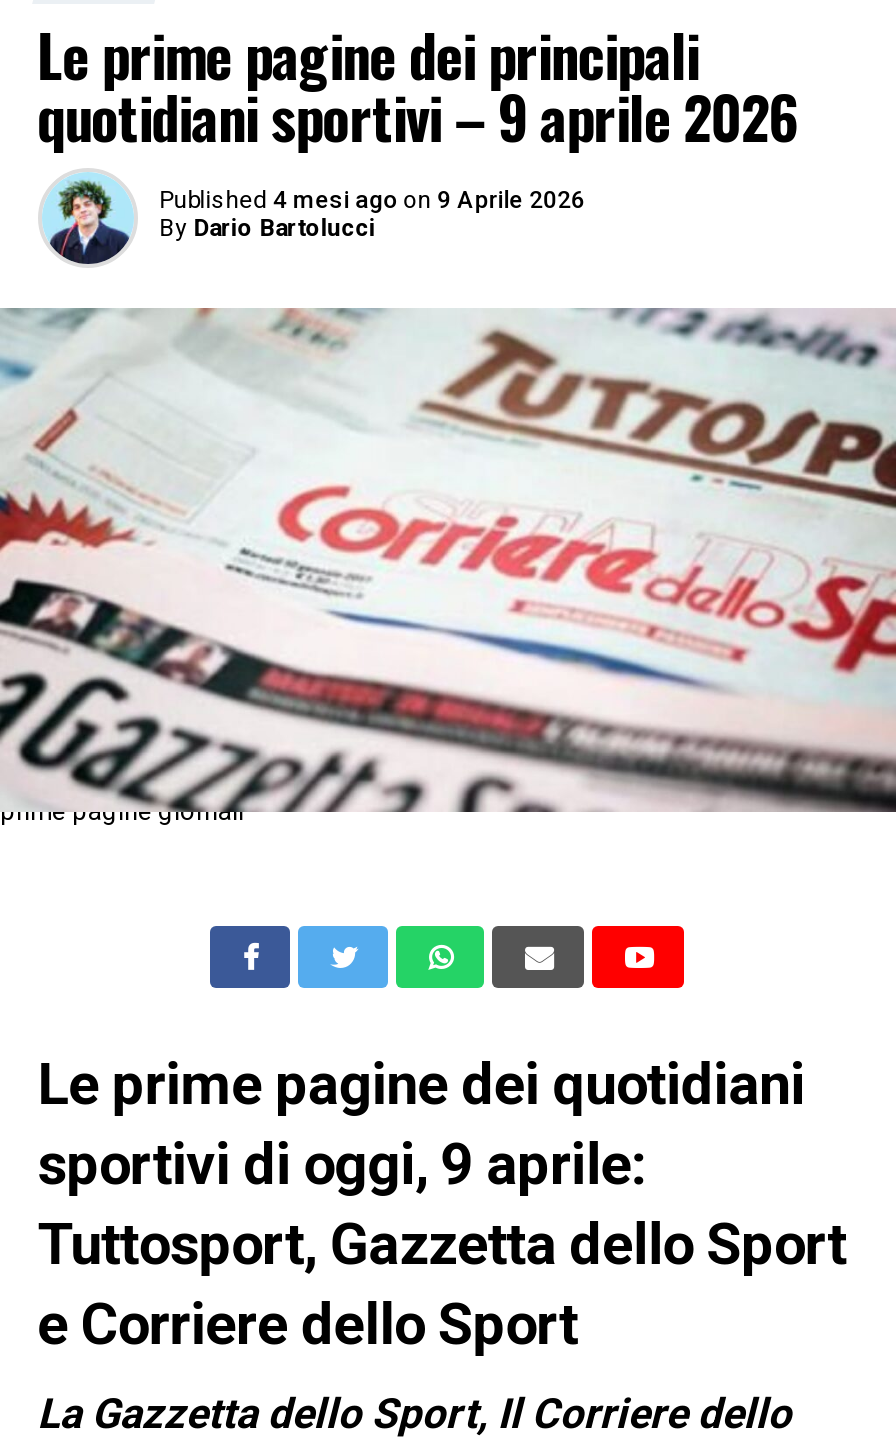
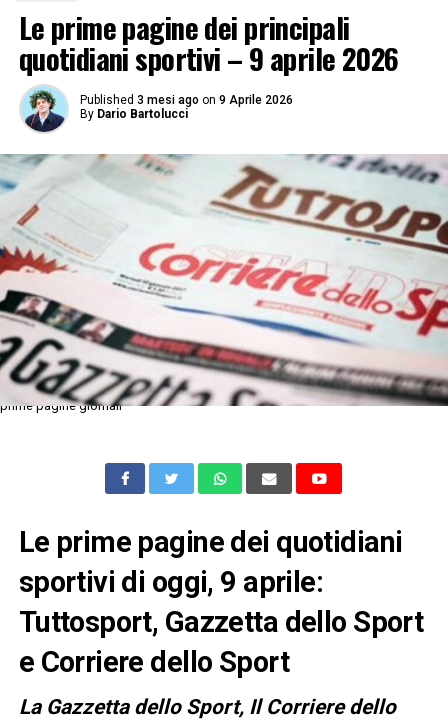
[159,186,585,214] Published 4 mesi ago on 9 Aprile 2026 -> [80,93,293,107] Published 3 mesi ago on 9 Aprile 2026

